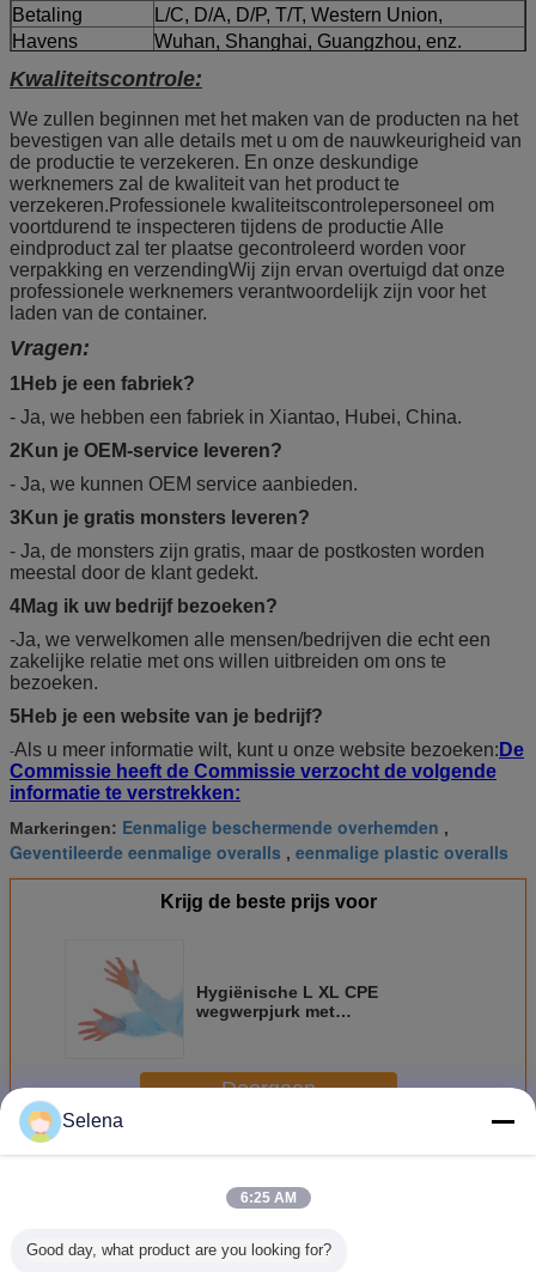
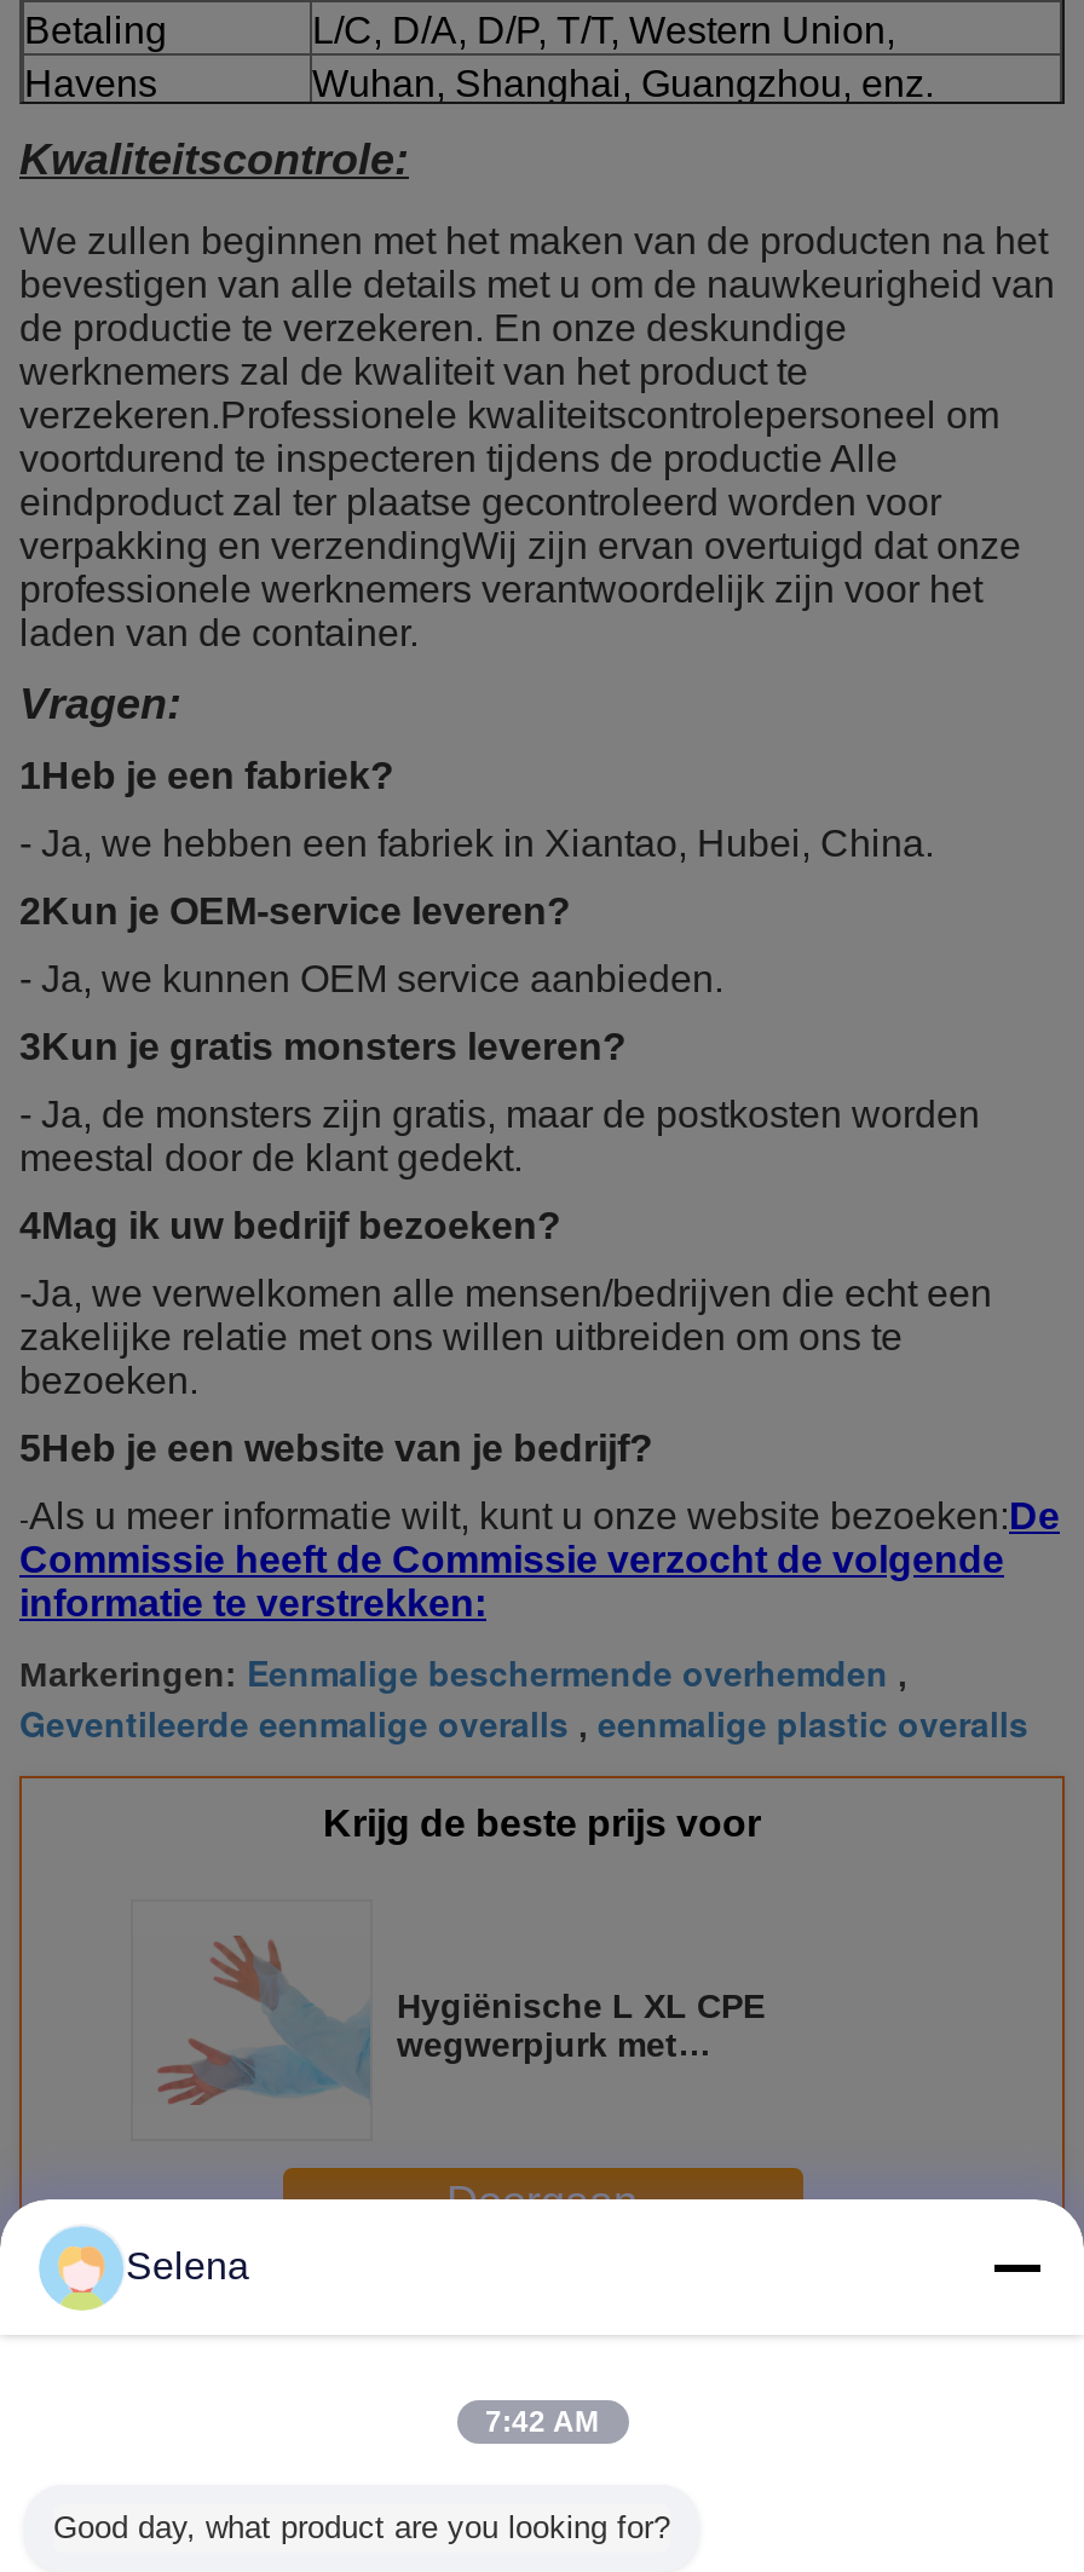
[240,1189,296,1206] 6:25 AM -> [485,2405,599,2439] 7:42 AM

